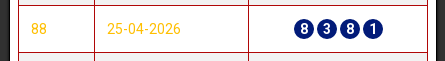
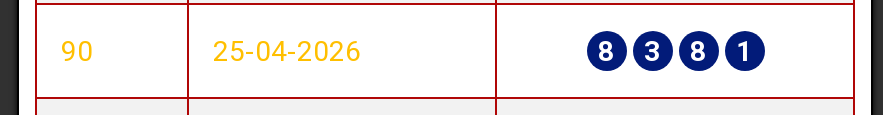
[31,21,47,37] 88 -> [61,34,93,66] 90

